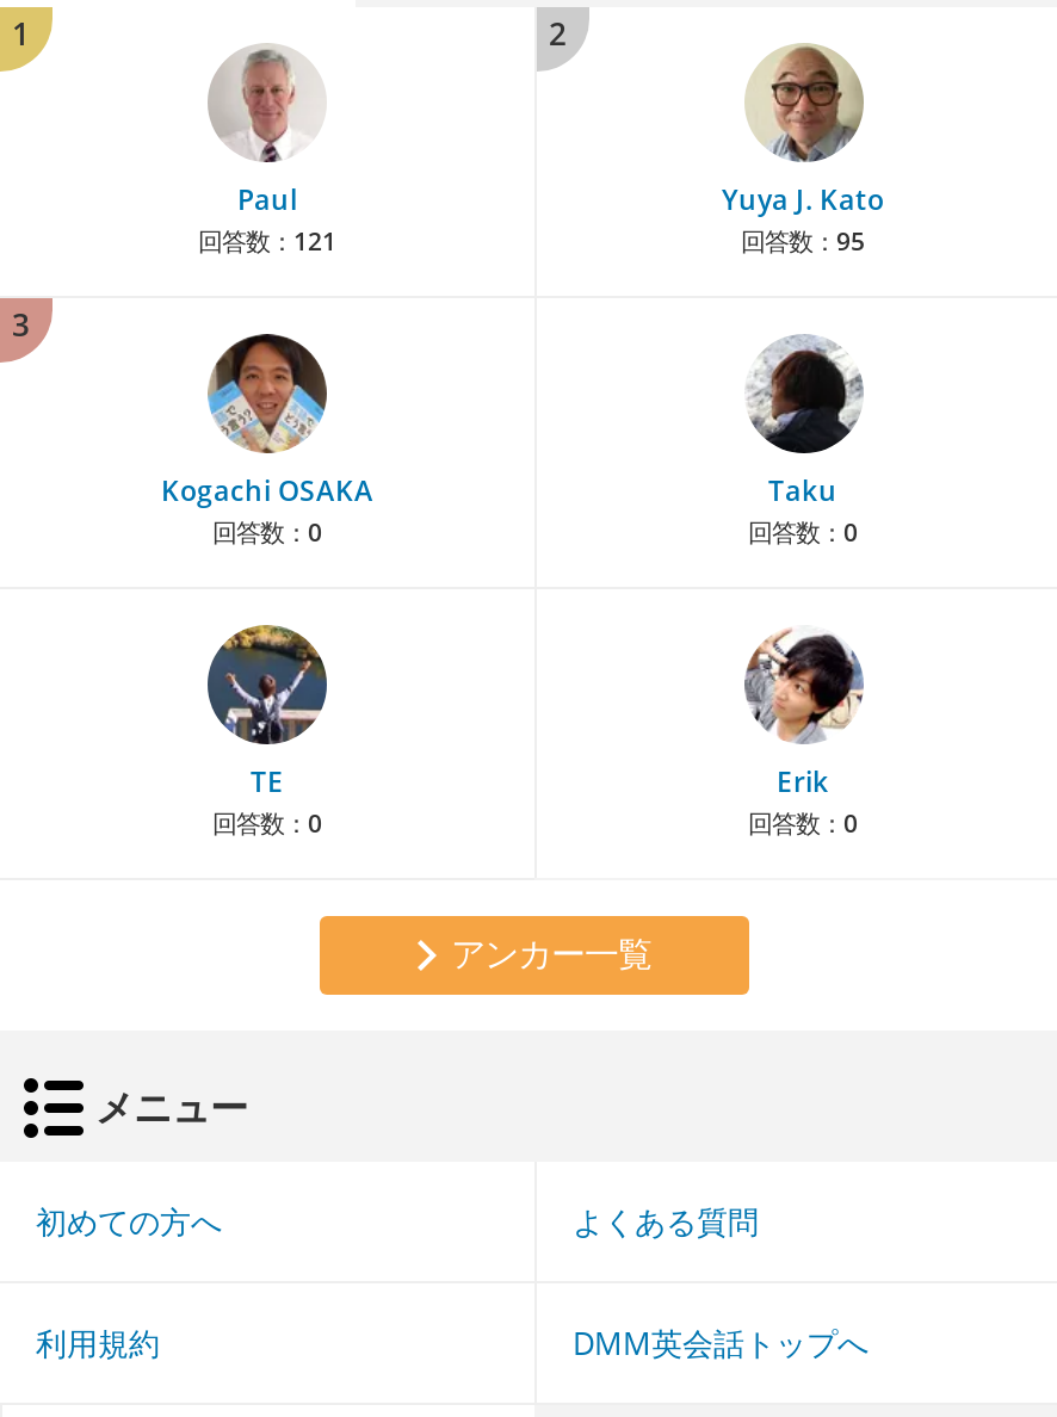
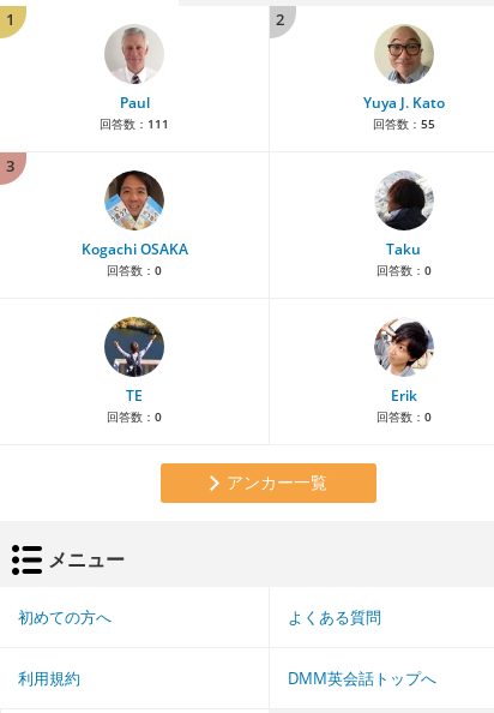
[198,225,336,259] 回答数：121 -> [100,116,169,133] 回答数：111
[741,225,865,259] 回答数：95 -> [372,116,435,133] 回答数：55

